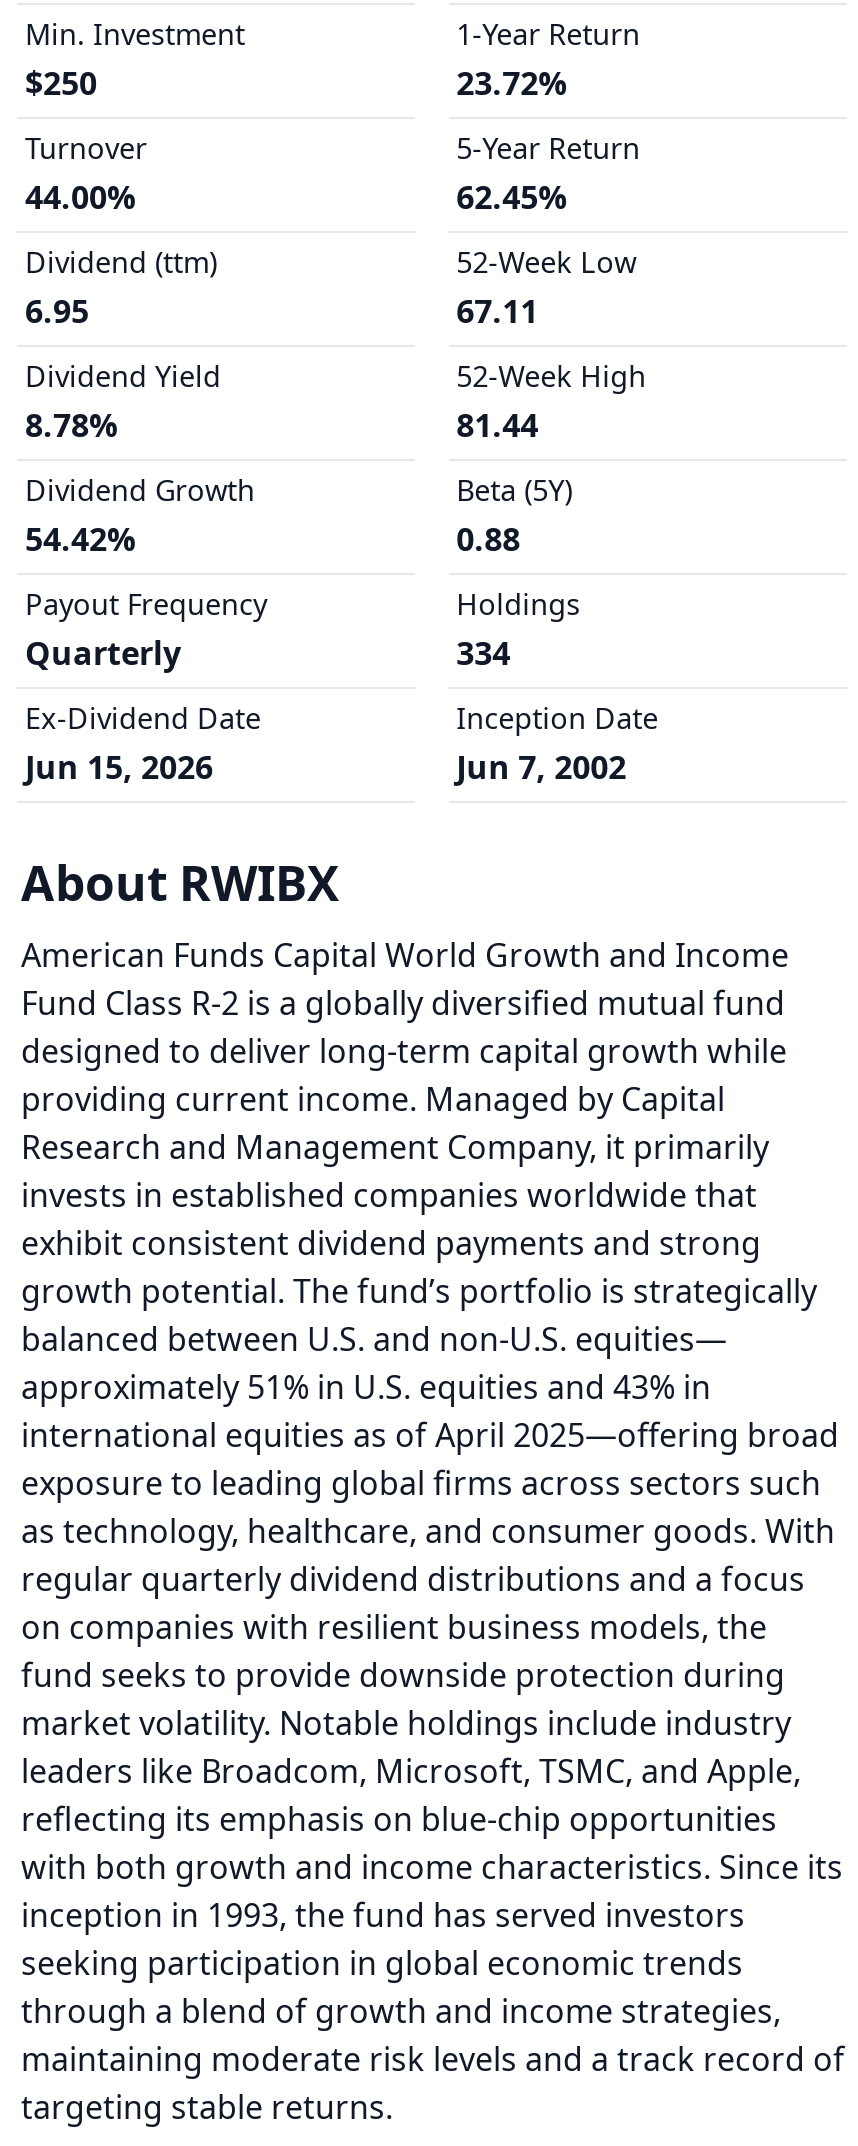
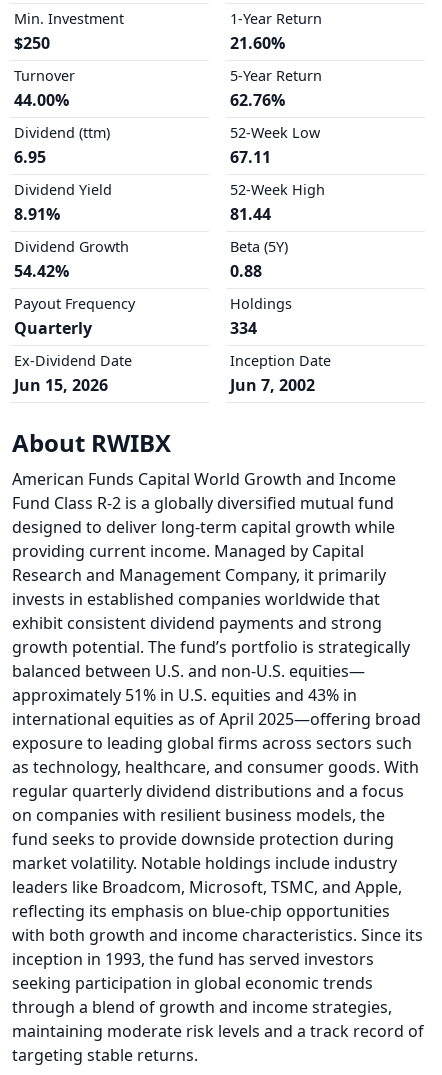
[456,61,566,105] 23.72% -> [230,32,285,54] 21.60%
[456,175,566,219] 62.45% -> [230,89,285,111] 62.76%
[25,403,117,447] 8.78% -> [14,203,60,225] 8.91%

